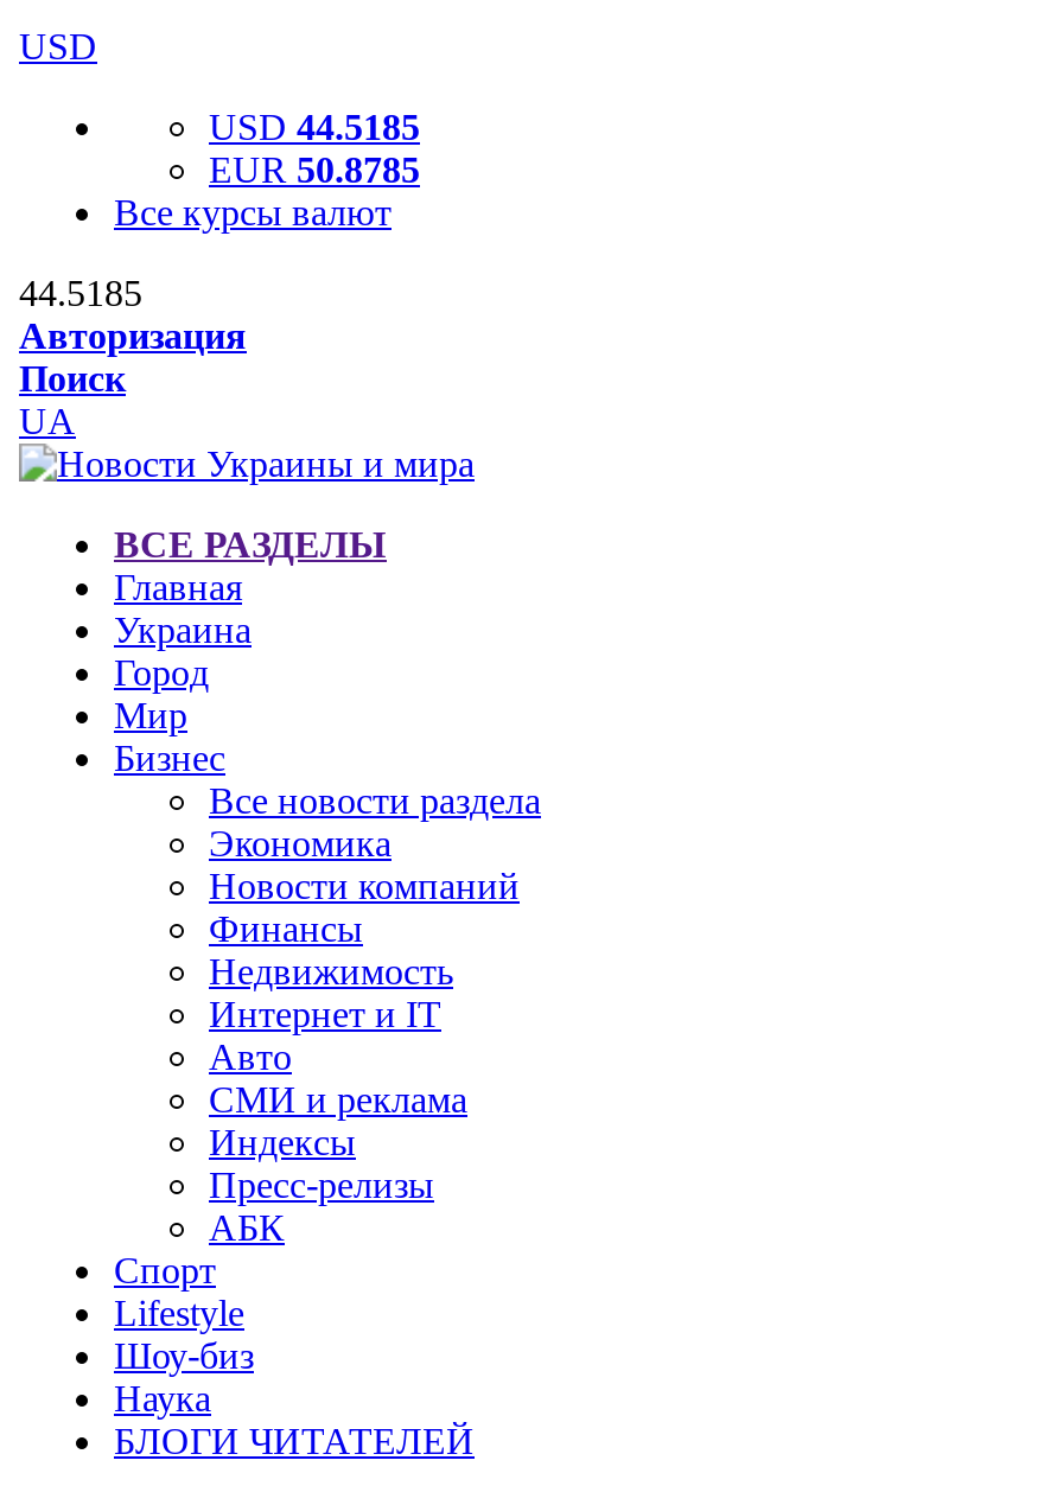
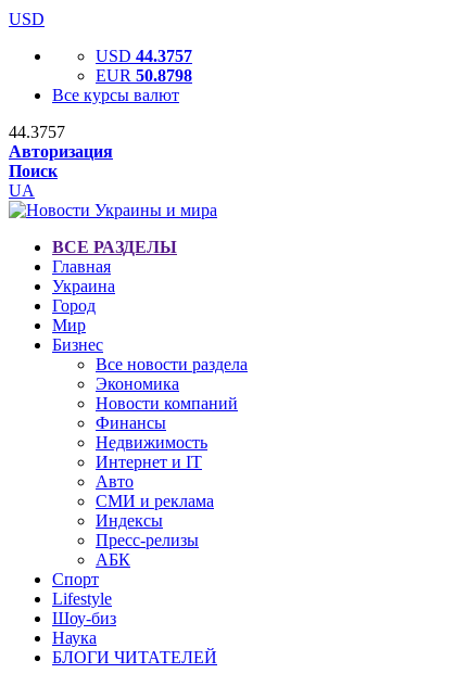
[209,107,420,147] USD 44.5185 -> [96,47,192,65] USD 44.3757
[209,149,420,190] EUR 50.8785 -> [96,66,192,85] EUR 50.8798
[19,273,142,313] 44.5185 -> [9,123,65,141] 44.3757

